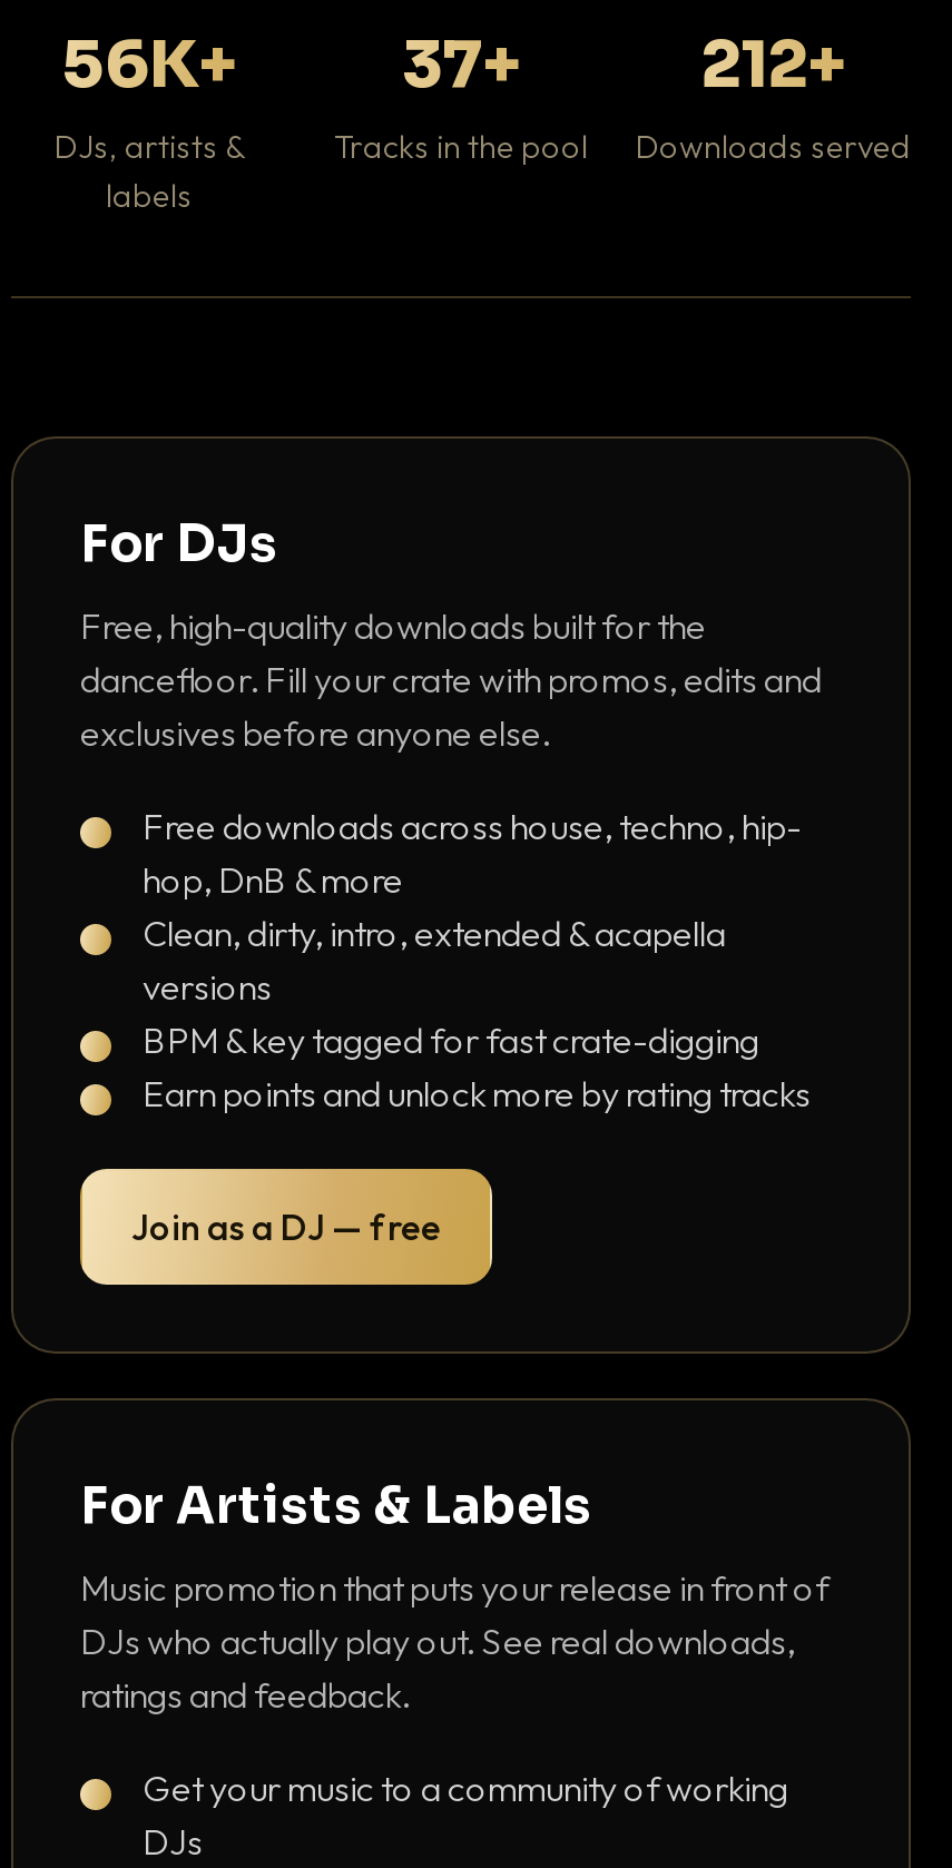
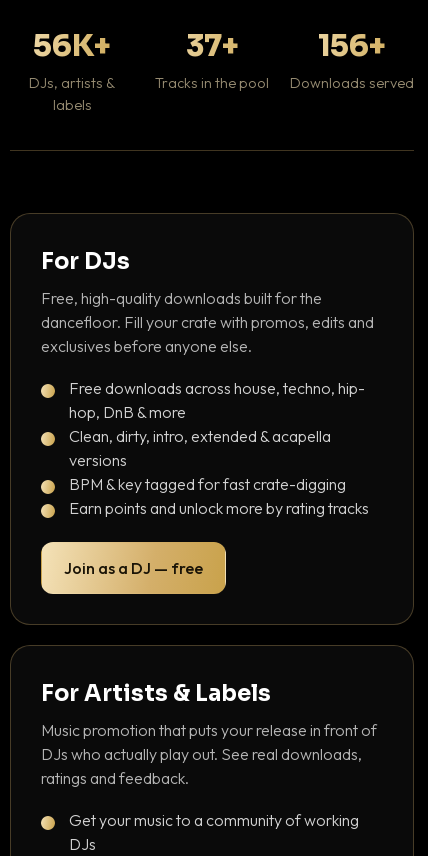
[700,24,845,105] 212+ -> [318,28,386,64] 156+

